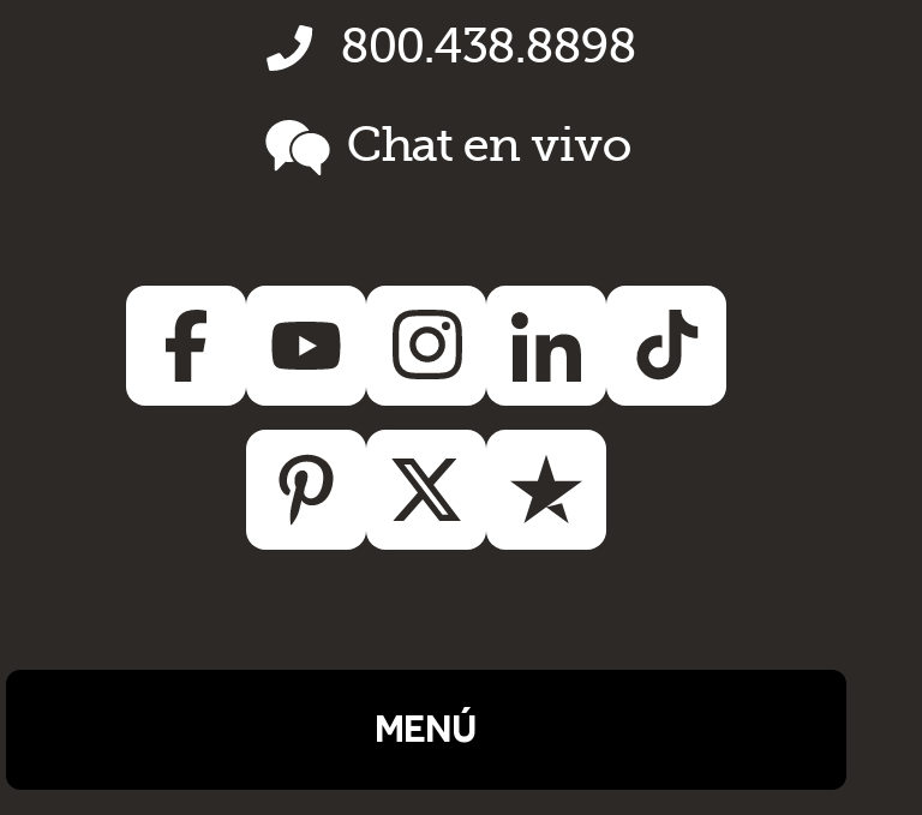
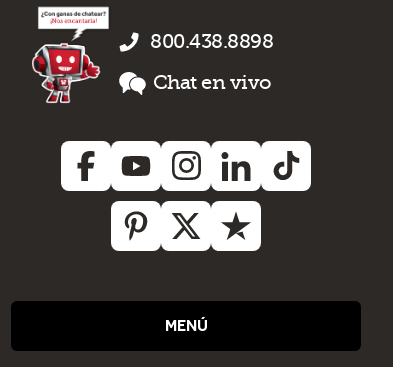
none -> [31,6,110,104] [image]

